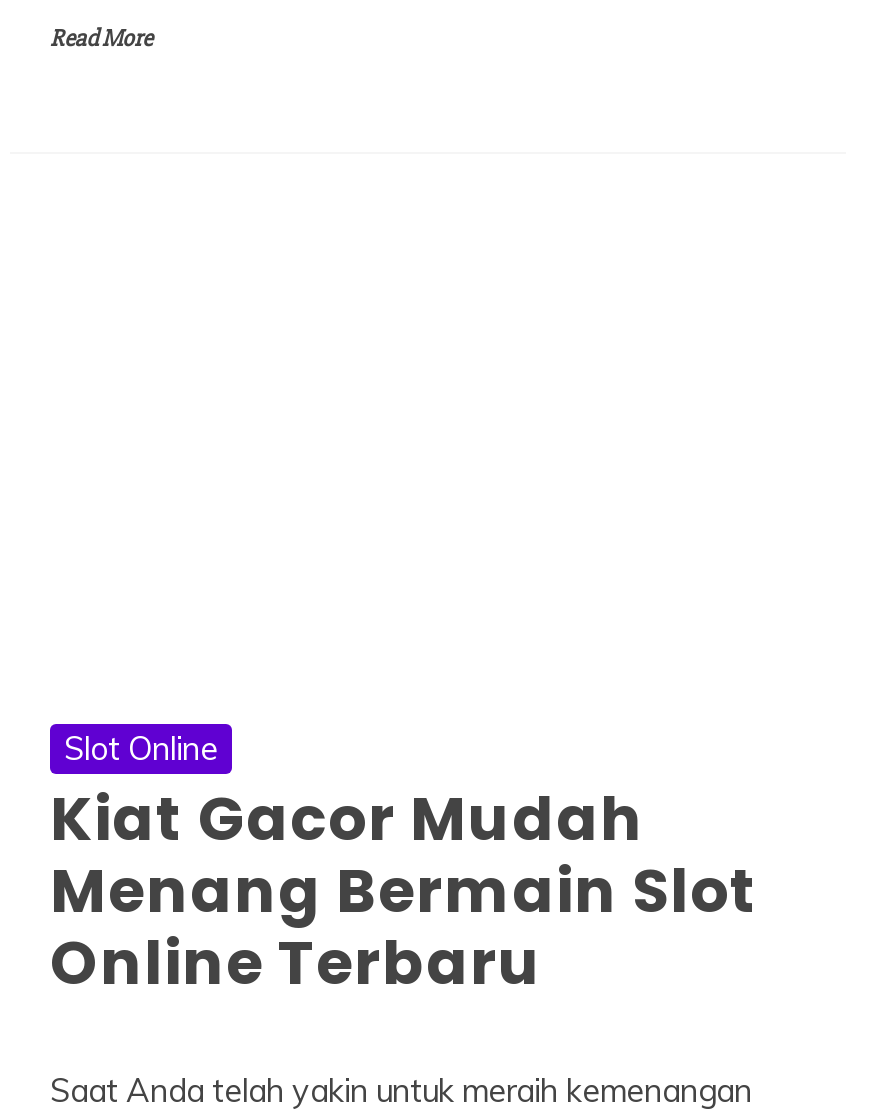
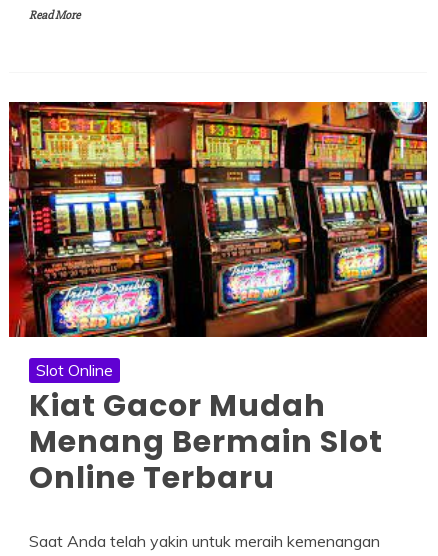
none -> [8,101,428,338] [image]

